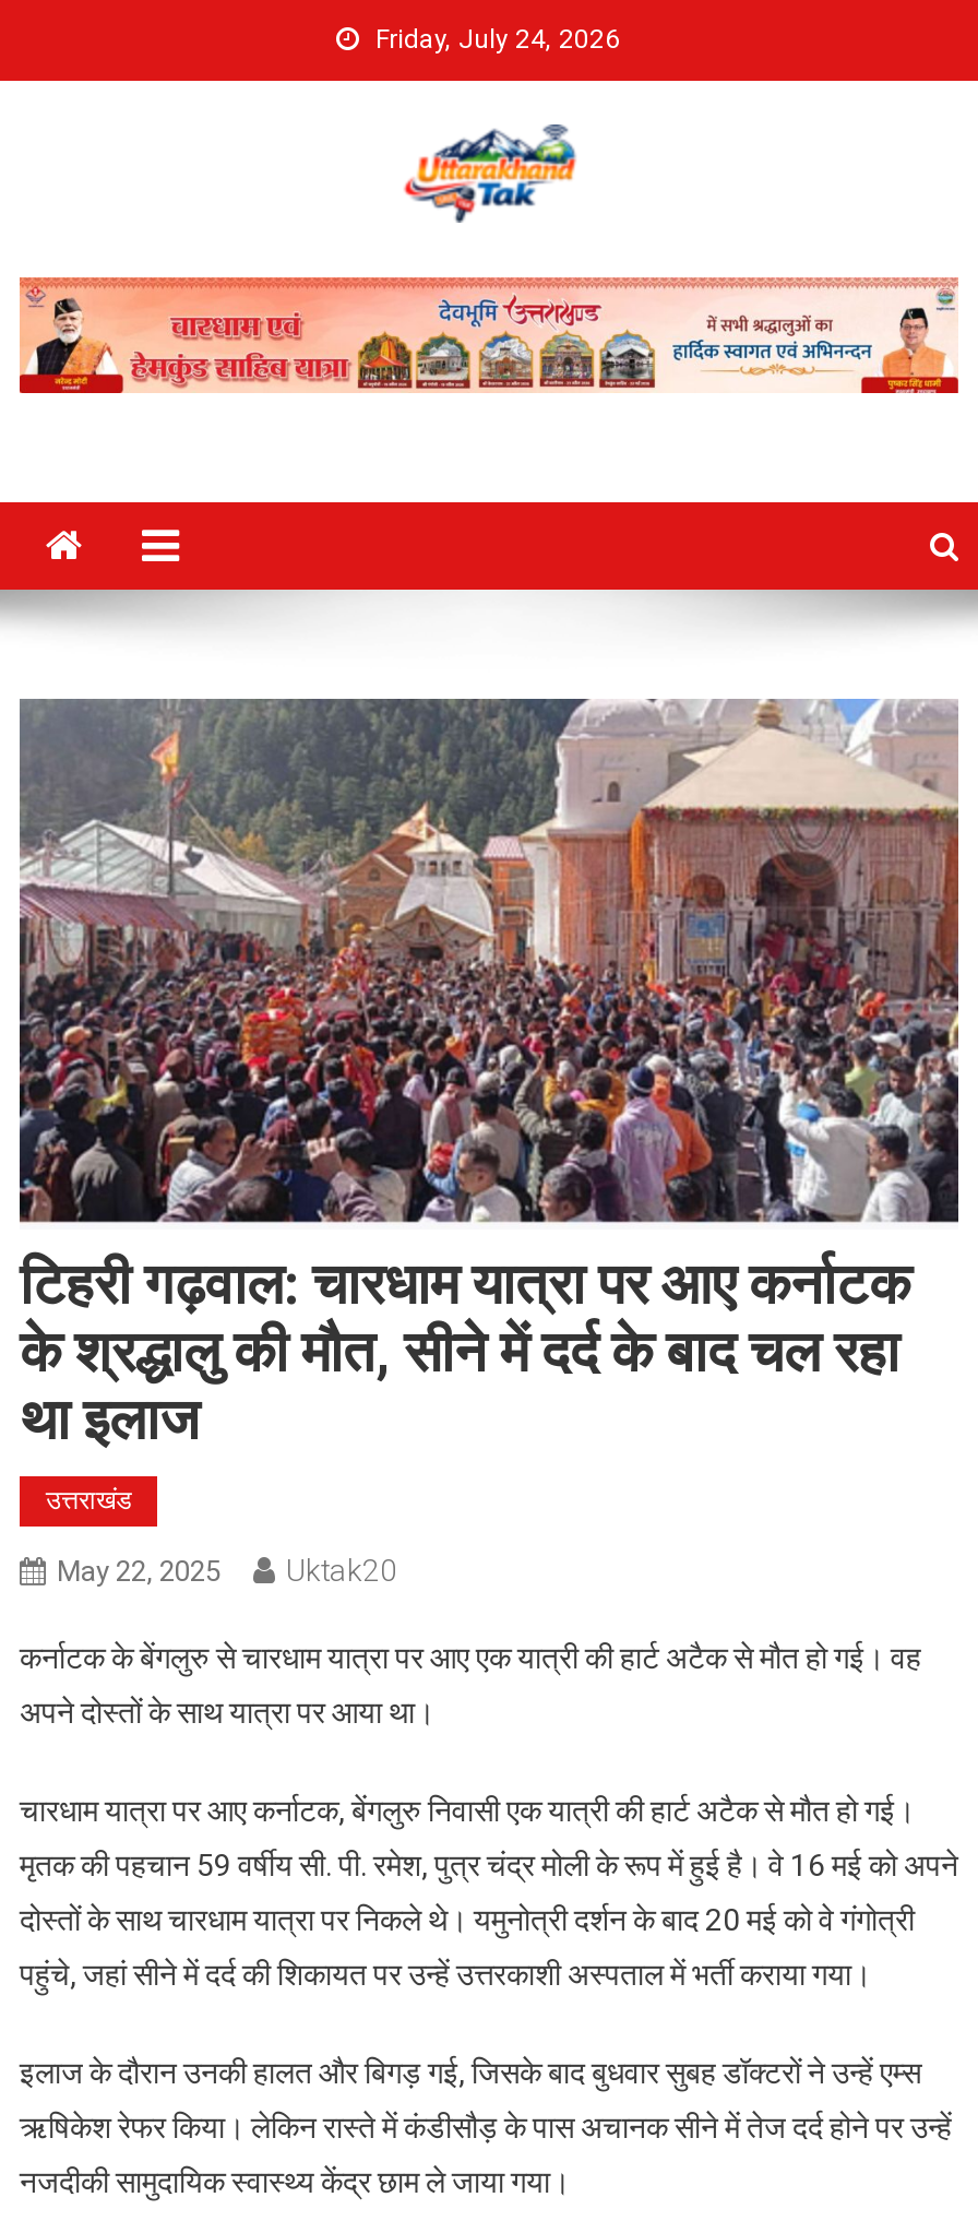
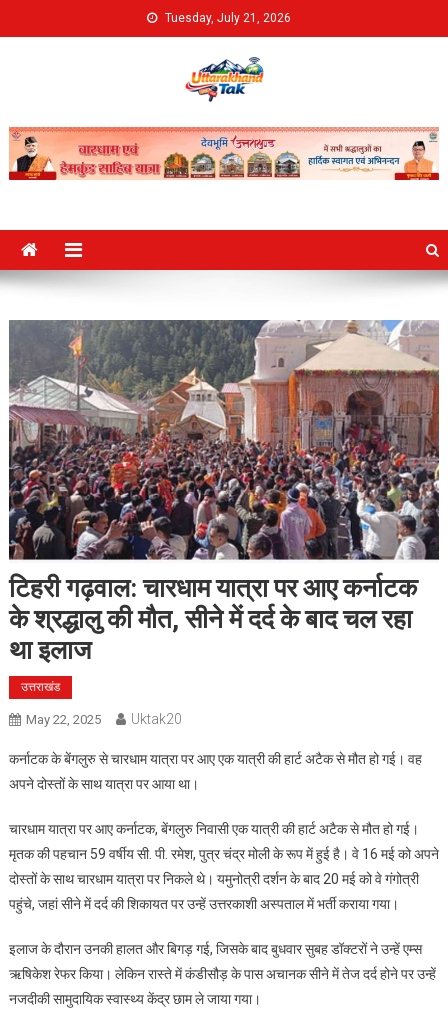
[375,24,620,55] Friday, July 24, 2026 -> [165,11,291,25] Tuesday, July 21, 2026

